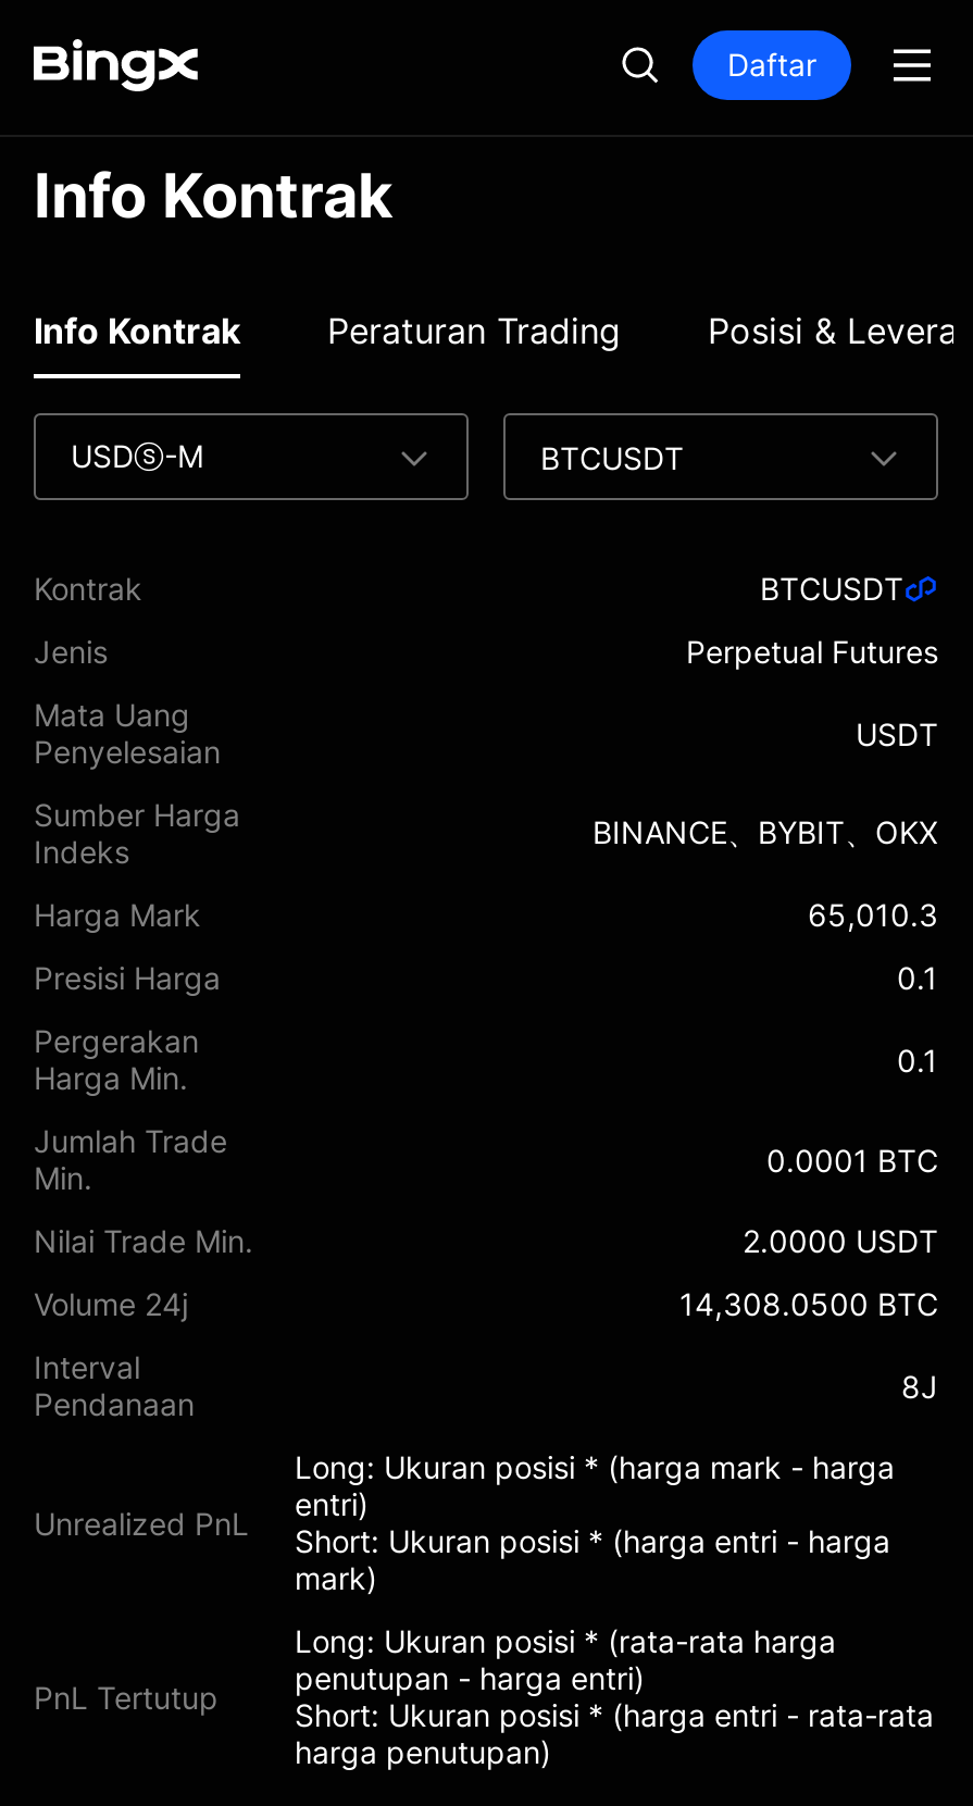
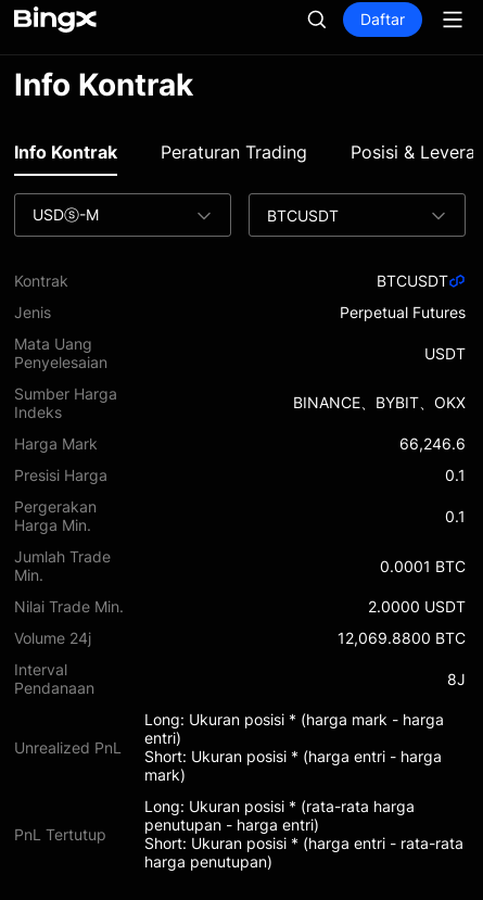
[808,896,938,933] 65,010.3 -> [399,434,466,453] 66,246.6
[679,1285,938,1322] 14,308.0500 BTC -> [338,629,466,647] 12,069.8800 BTC

